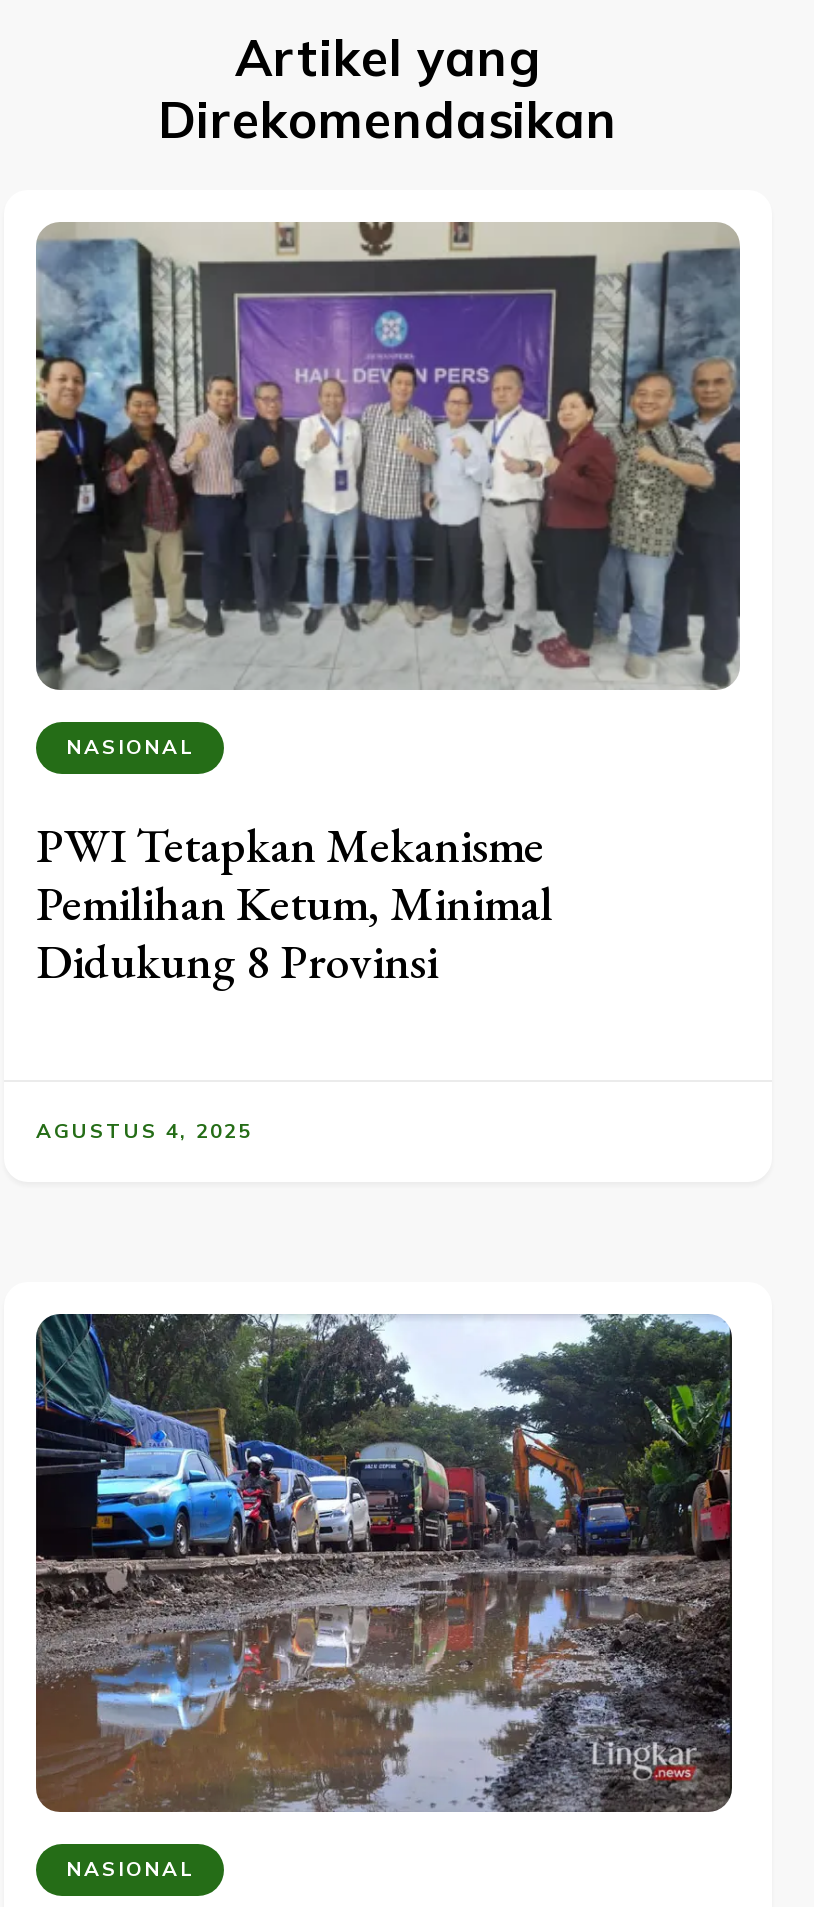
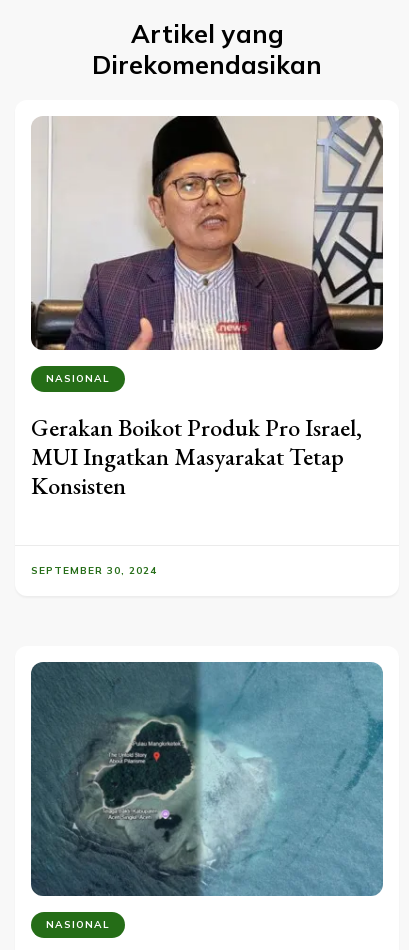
[34,220,742,690] [image] -> [31,115,384,351] [image]
[36,814,552,992] PWI Tetapkan Mekanisme | Pemilihan Ketum, Minimal | Didukung 8 Provinsi -> [31,412,362,501] Gerakan Boikot Produk Pro Israel, | MUI Ingatkan Masyarakat Tetap | Konsisten
[36,1118,252,1144] AGUSTUS 4, 2025 -> [31,564,157,577] SEPTEMBER 30, 2024
[36,1312,740,1812] [image] -> [31,661,384,897] [image]

